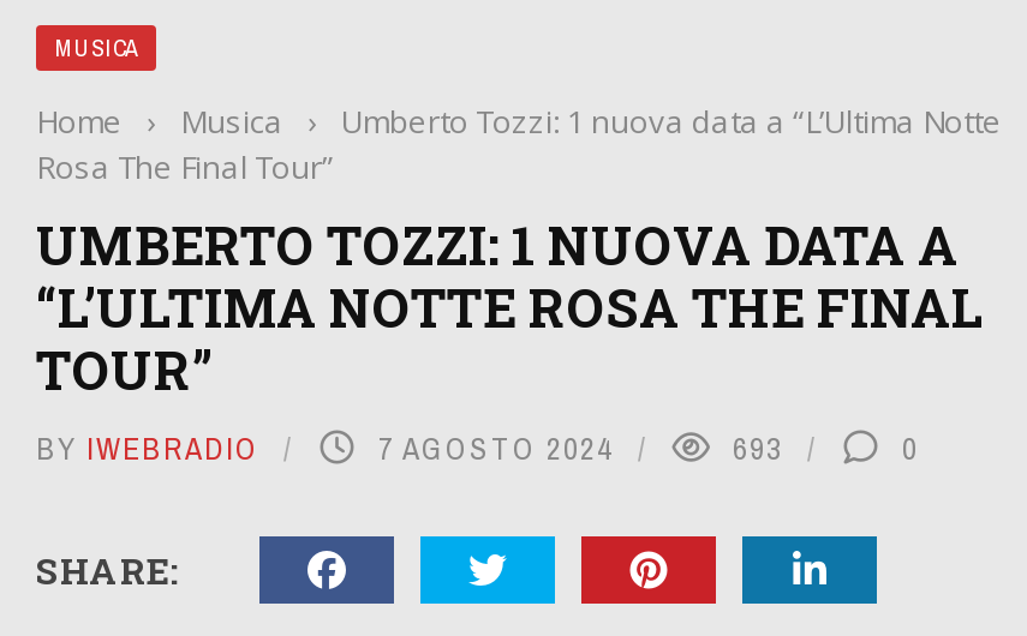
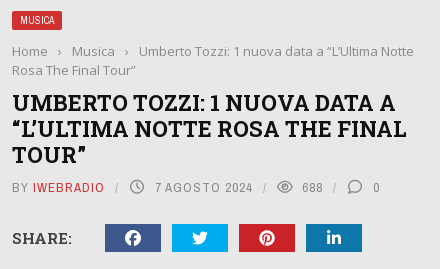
[733,429,783,469] 693 -> [302,179,323,196] 688

